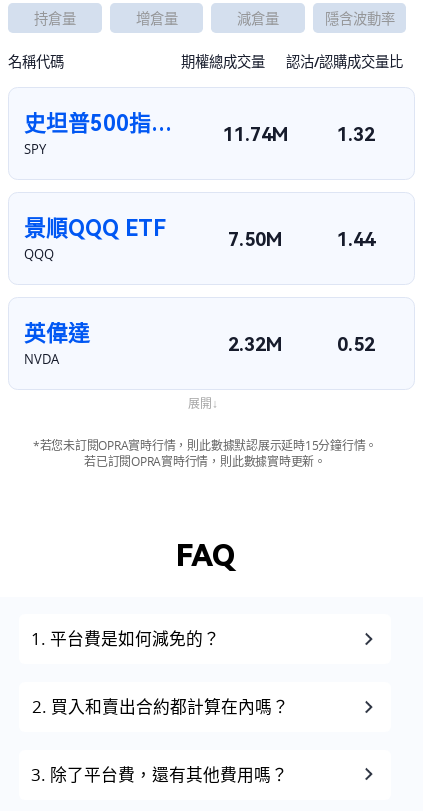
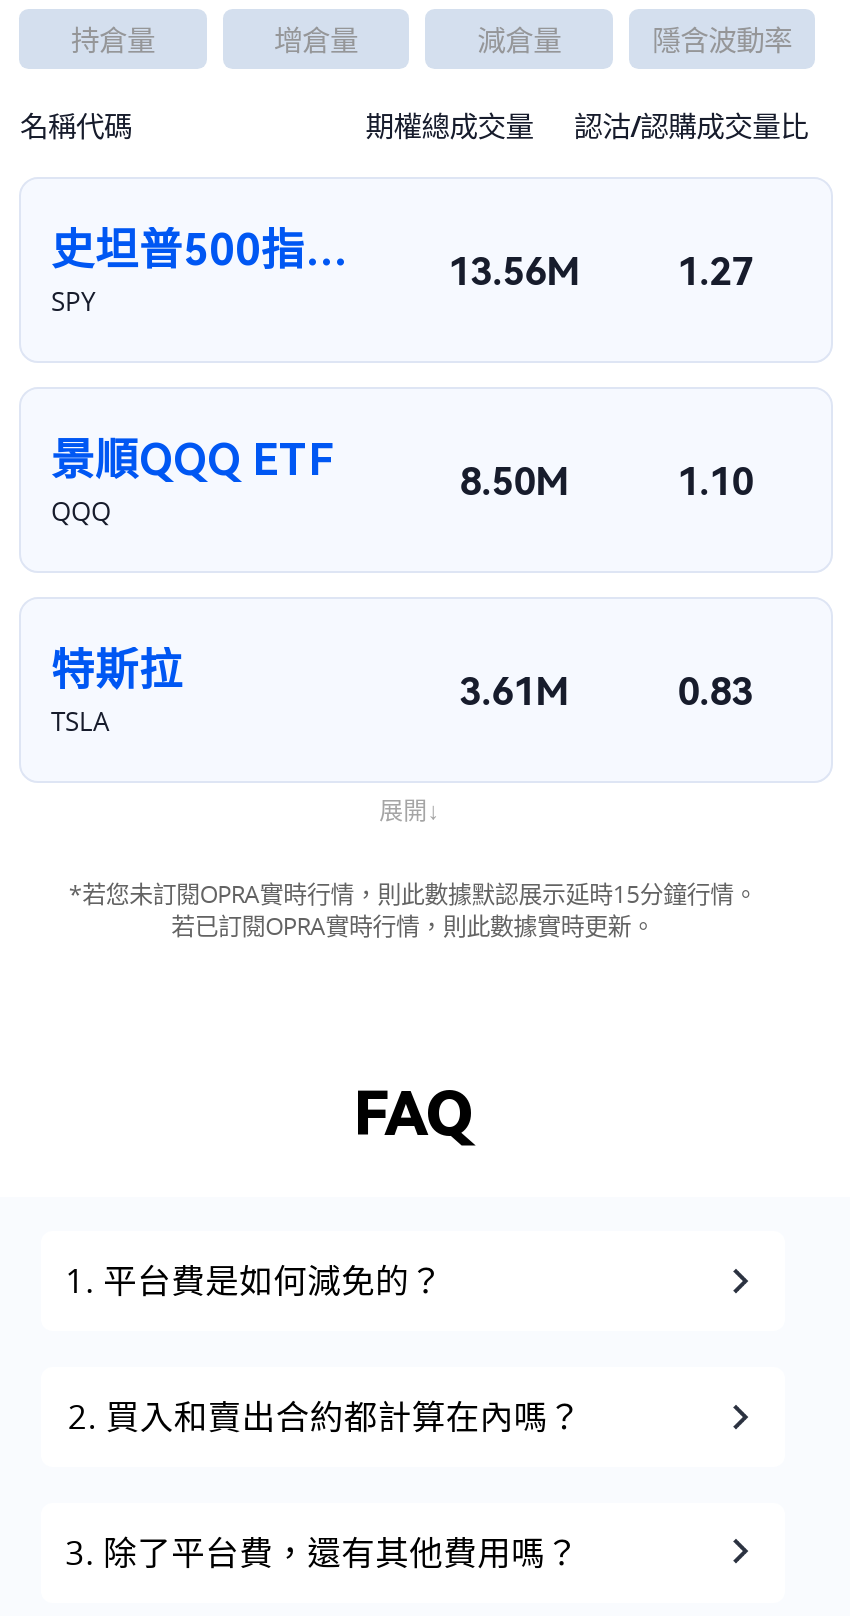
[223,122,375,145] 11.74M | 1.32 -> [448,248,753,294] 13.56M | 1.27
[228,228,375,251] 7.50M | 1.44 -> [459,458,753,504] 8.50M | 1.10
[24,321,90,368] 英偉達 | NVDA -> [51,645,183,740] 特斯拉 | TSLA
[228,333,375,356] 2.32M | 0.52 -> [459,669,753,715] 3.61M | 0.83

